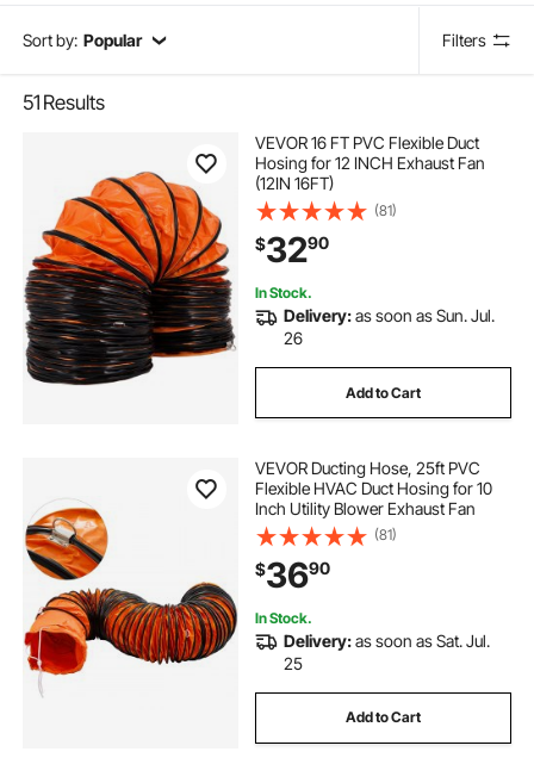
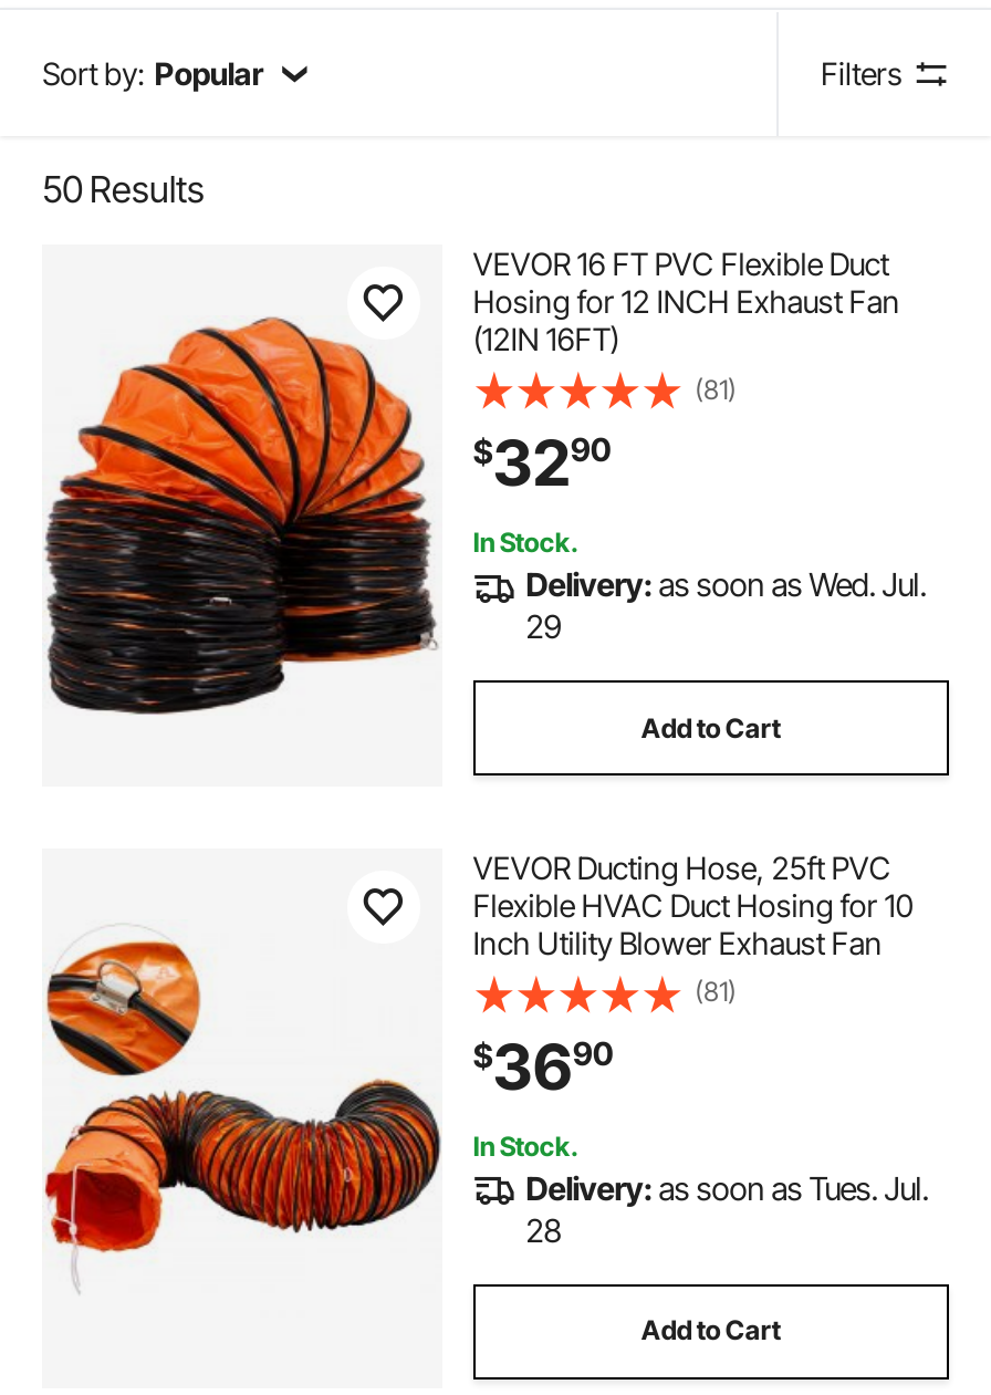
[23,91,105,115] 51 Results -> [42,167,205,212] 50 Results
[283,306,494,326] Delivery: as soon as Sun. Jul. -> [526,566,926,604] Delivery: as soon as Wed. Jul.
[283,328,302,349] 26 -> [526,608,561,646] 29
[283,631,490,651] Delivery: as soon as Sat. Jul. -> [526,1170,928,1207] Delivery: as soon as Tues. Jul.
[283,653,302,674] 25 -> [526,1212,561,1249] 28

